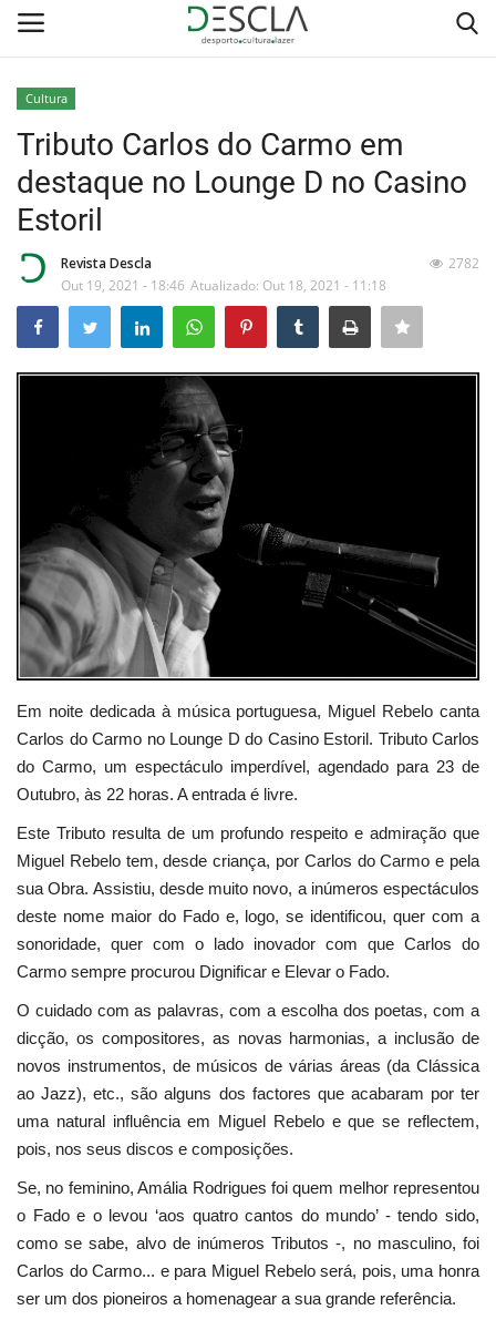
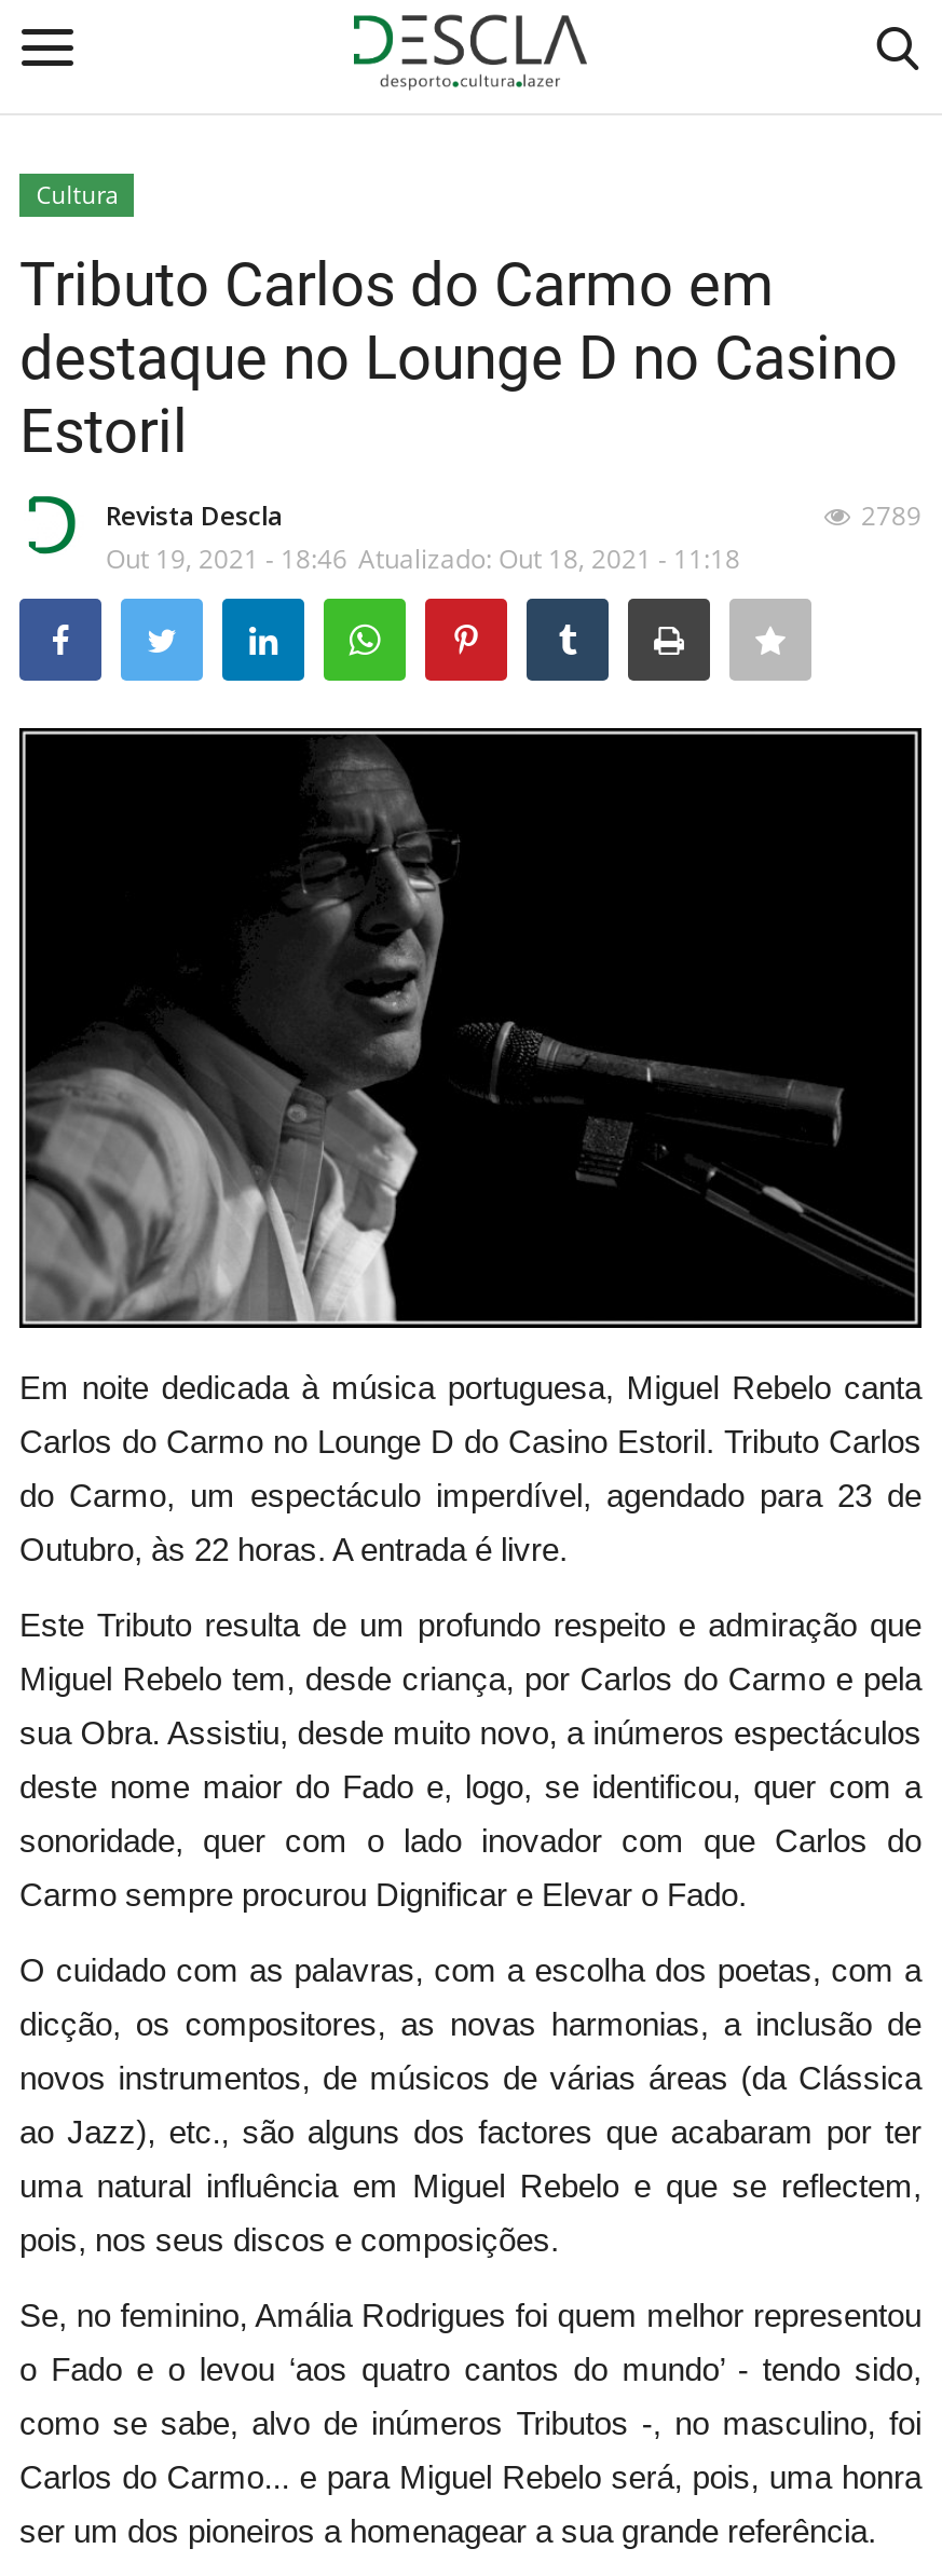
[448,254,479,272] 2782 -> [861,497,921,534] 2789

